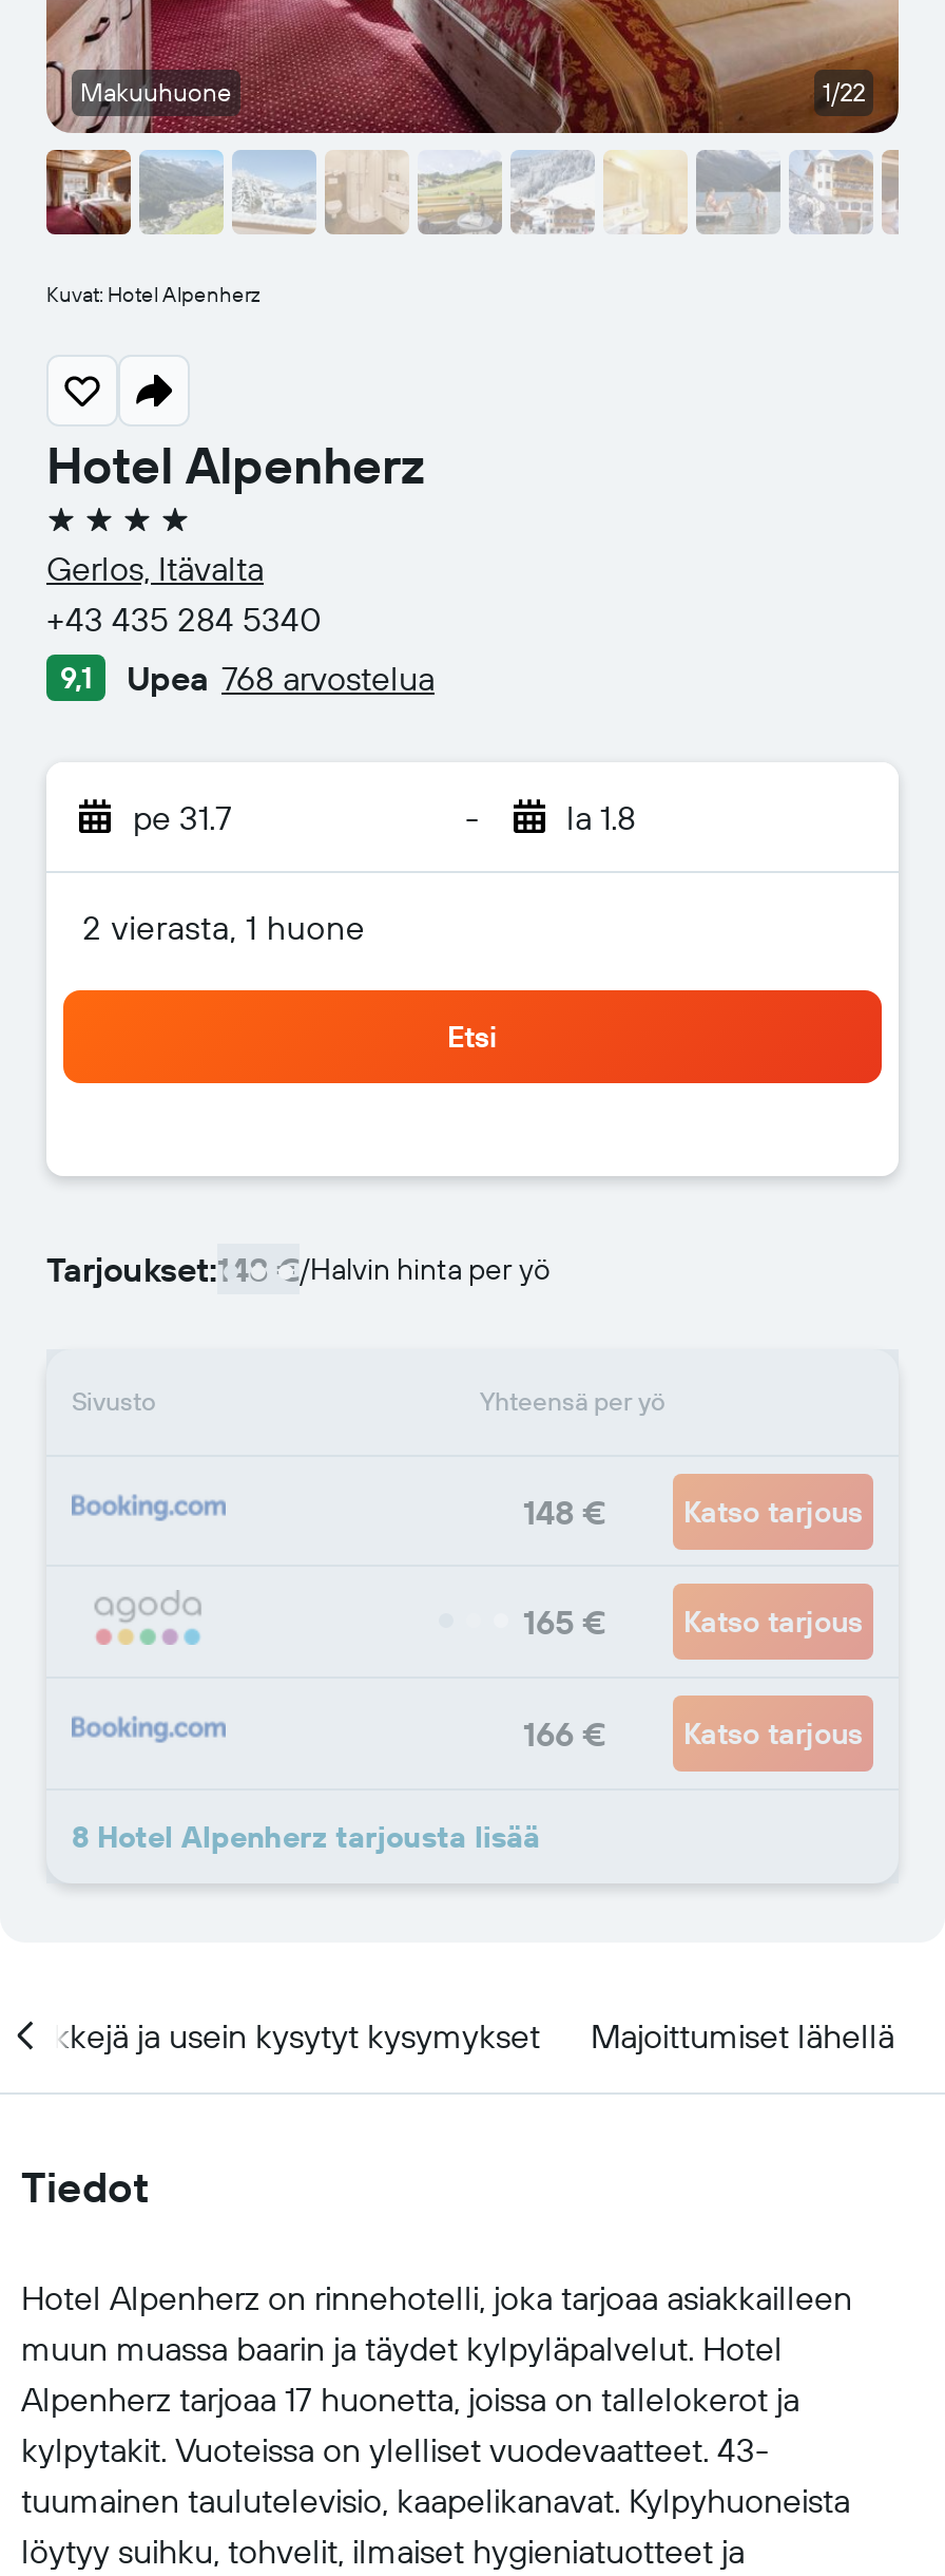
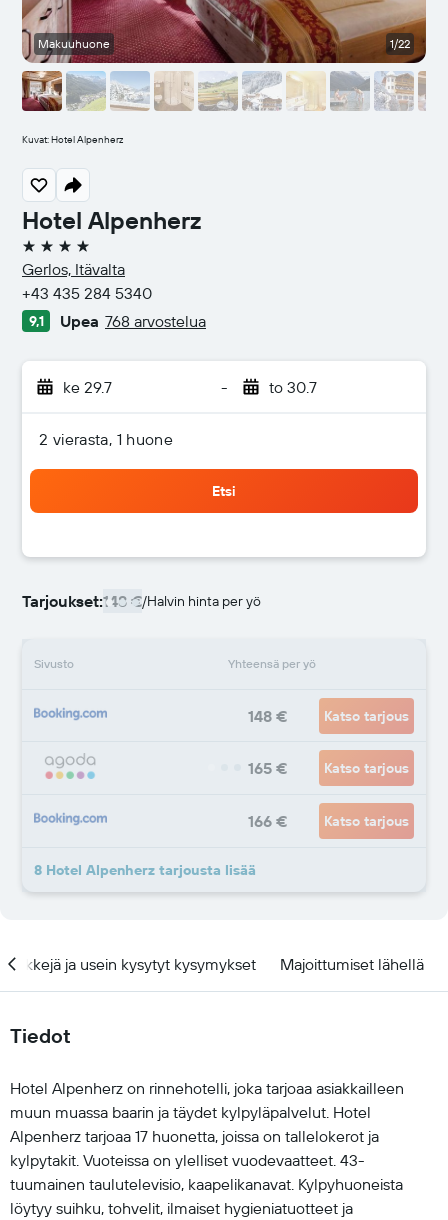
[133,796,232,838] pe 31.7 -> [63,377,112,397] ke 29.7
[566,796,636,838] la 1.8 -> [268,377,316,397] to 30.7

